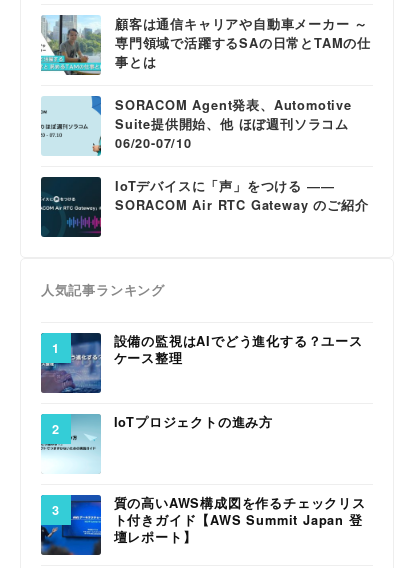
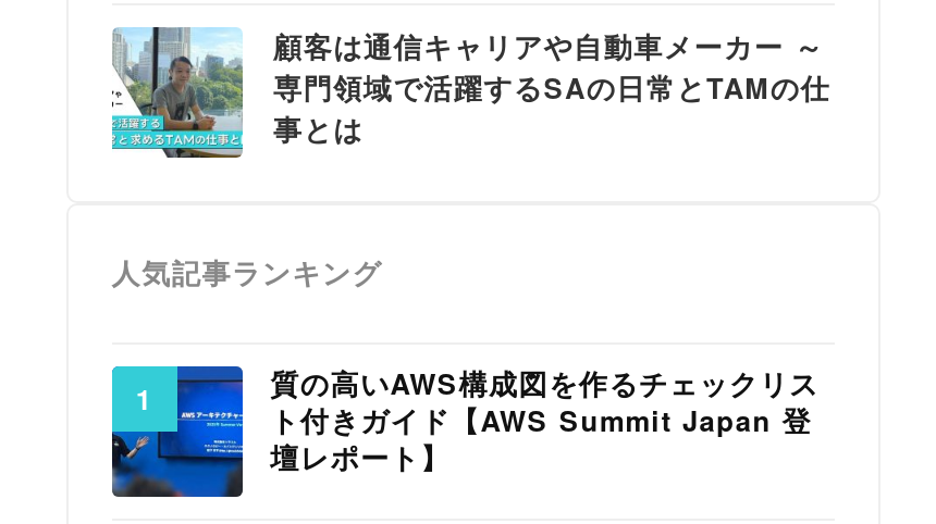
[40,95,368,214] [image] | SORACOM Agent発表、Automotive | Suite提供開始、他 ほぼ週刊ソラコム | 06/20-07/10 | IoTデバイスに「声」をつける ―― | SORACOM Air RTC Gateway のご紹介 -> none
[40,176,101,238] [image] -> none
[41,331,363,393] [image] | 設備の監視はAIでどう進化する？ユース | ケース整理 -> none
[40,412,273,474] [image] | IoTプロジェクトの進み方 -> none

